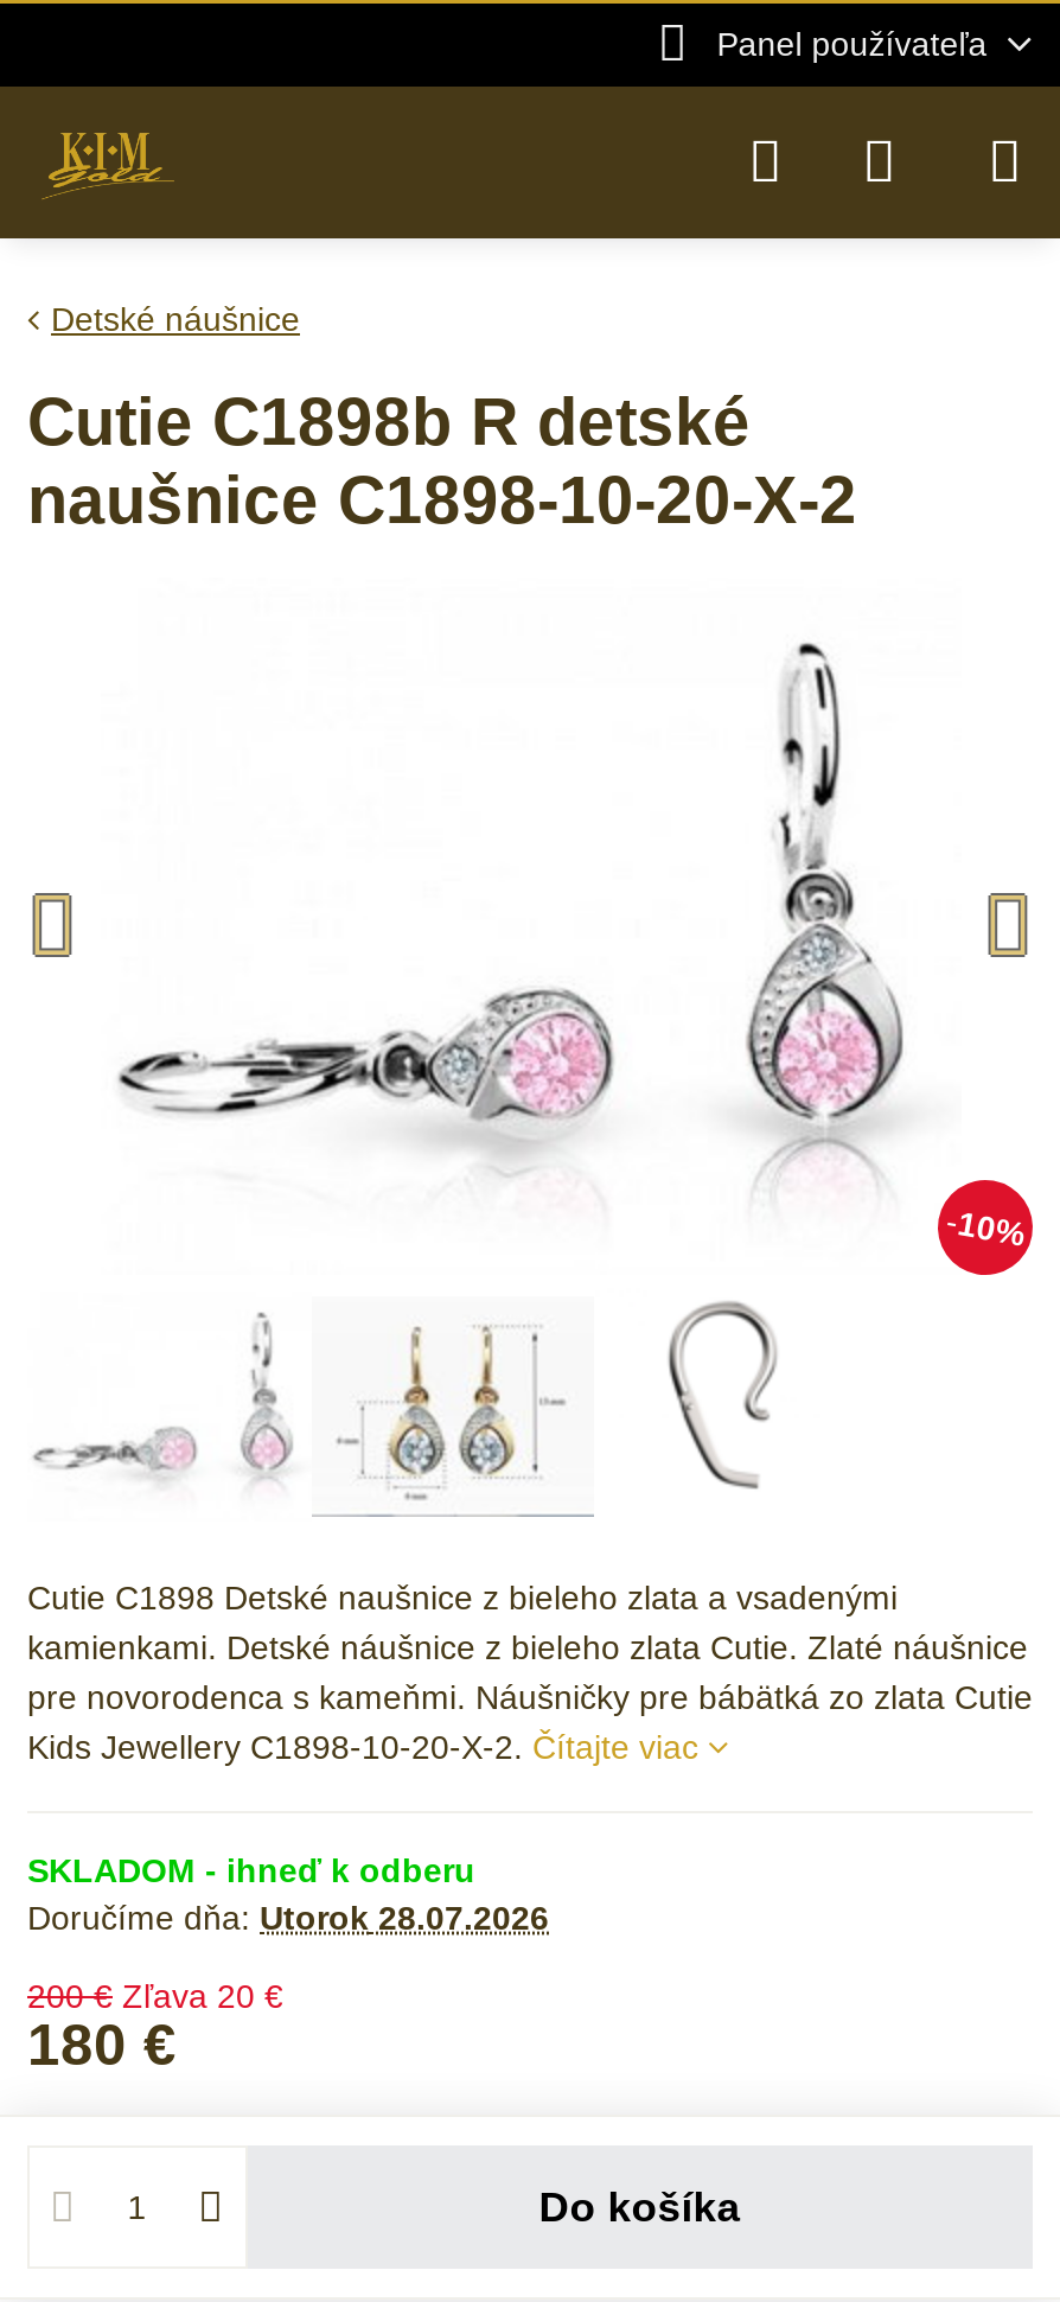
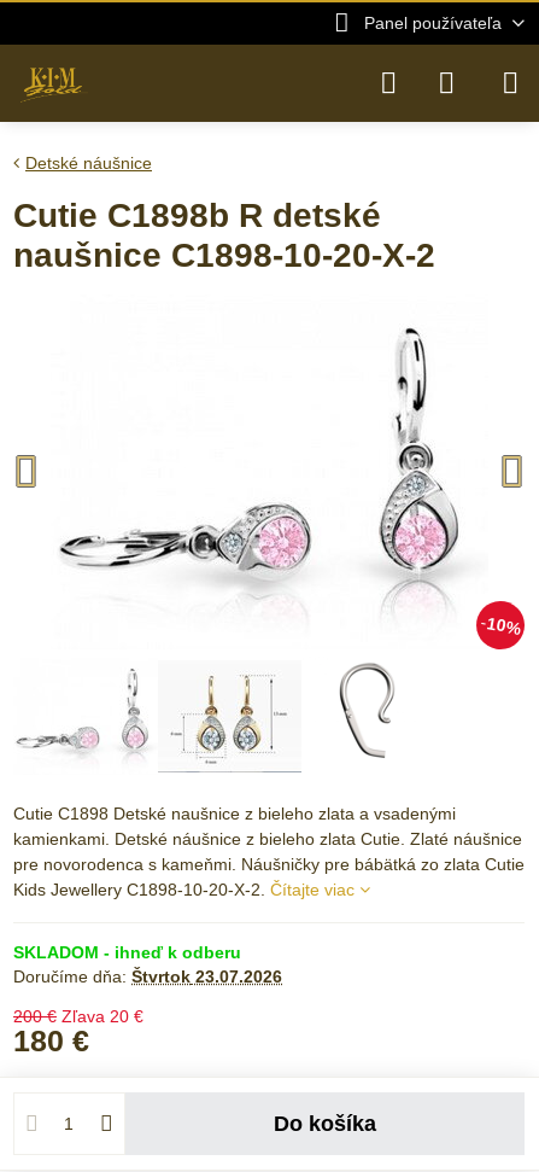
[27,1899,549,1937] Doručíme dňa: Utorok 28.07.2026 -> [13,967,282,986] Doručíme dňa: Štvrtok 23.07.2026

